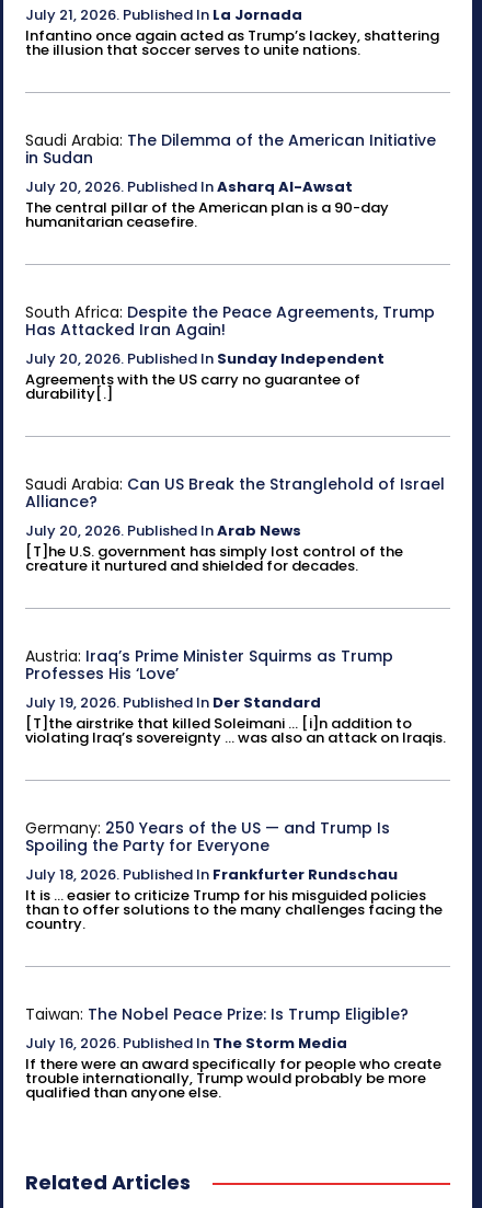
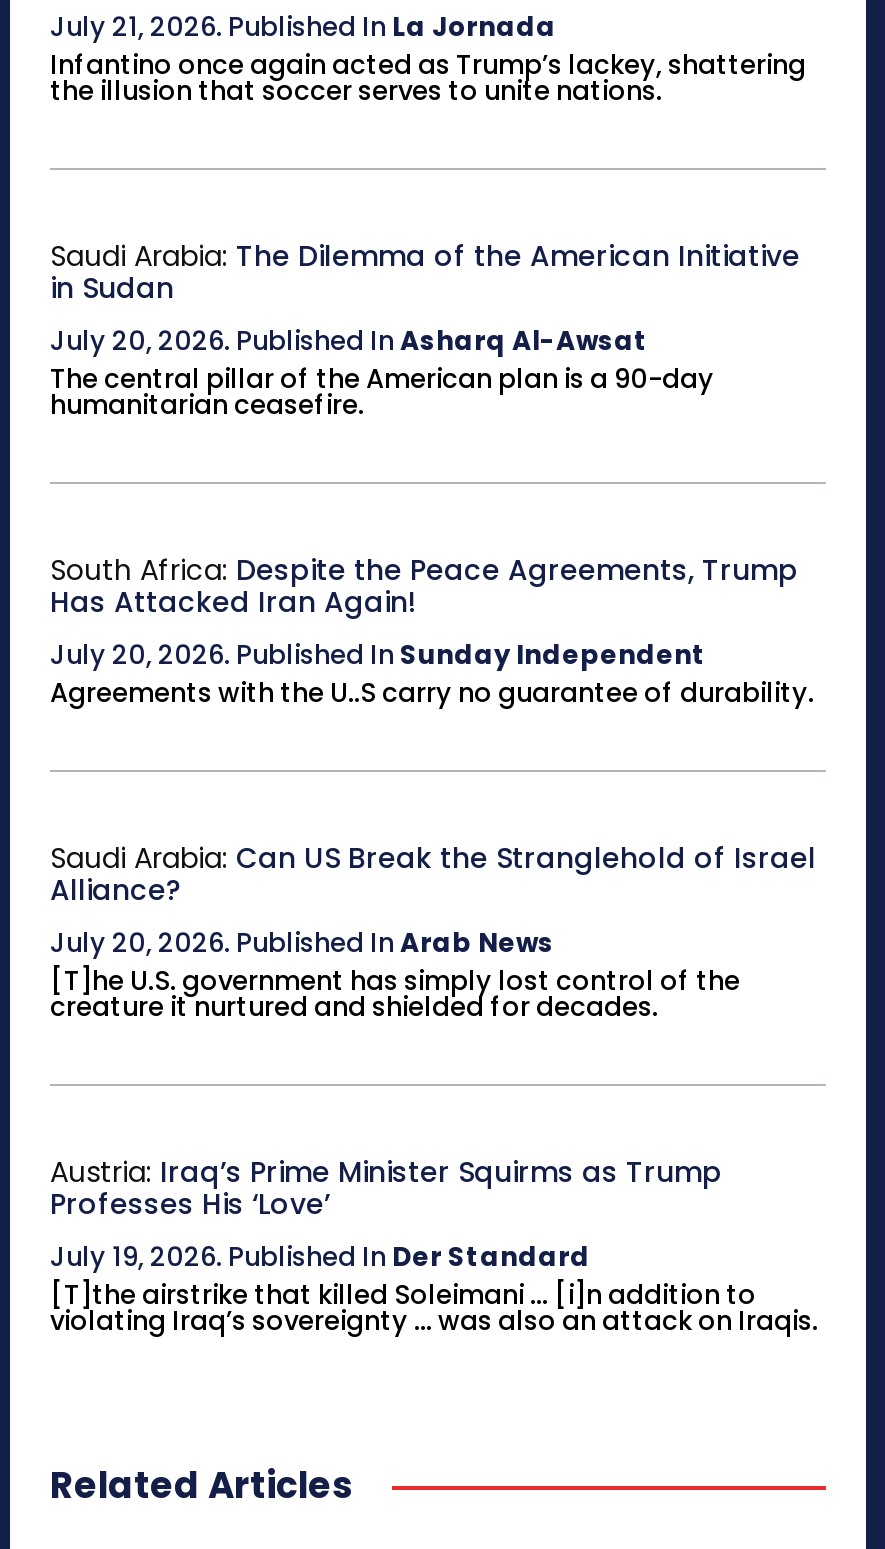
[25,369,360,404] Agreements with the US carry no guarantee of | durability[.] -> [50,674,814,712] Agreements with the U..S carry no guarantee of durability.
[25,817,443,934] Germany: 250 Years of the US — and Trump Is | Spoiling the Party for Everyone | July 18, 2026. Published In Frankfurter Rundschau | It is ... easier to criticize Trump for his misguided policies | than to offer solutions to the many challenges facing the | country. -> none
[25,1003,441,1103] Taiwan: The Nobel Peace Prize: Is Trump Eligible? | July 16, 2026. Published In The Storm Media | If there were an award specifically for people who create | trouble internationally, Trump would probably be more | qualified than anyone else. -> none

